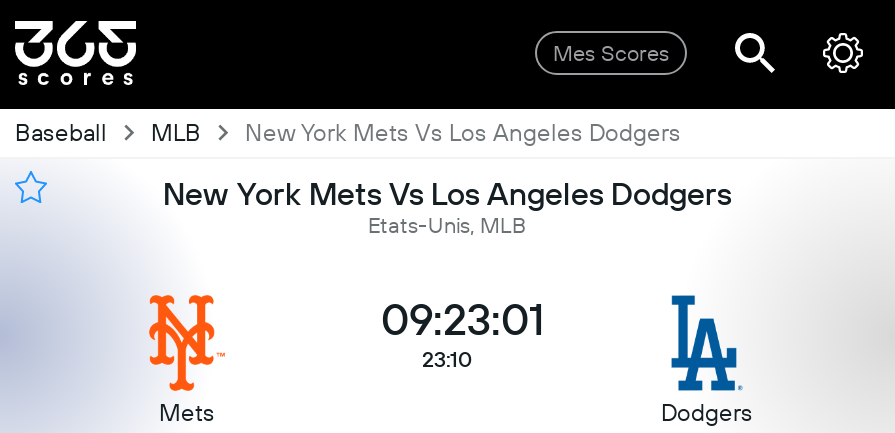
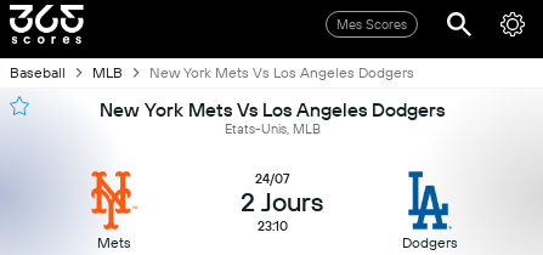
[381,294,545,344] 09:23:01 -> [241,171,323,217] 24/07 | 2 Jours

